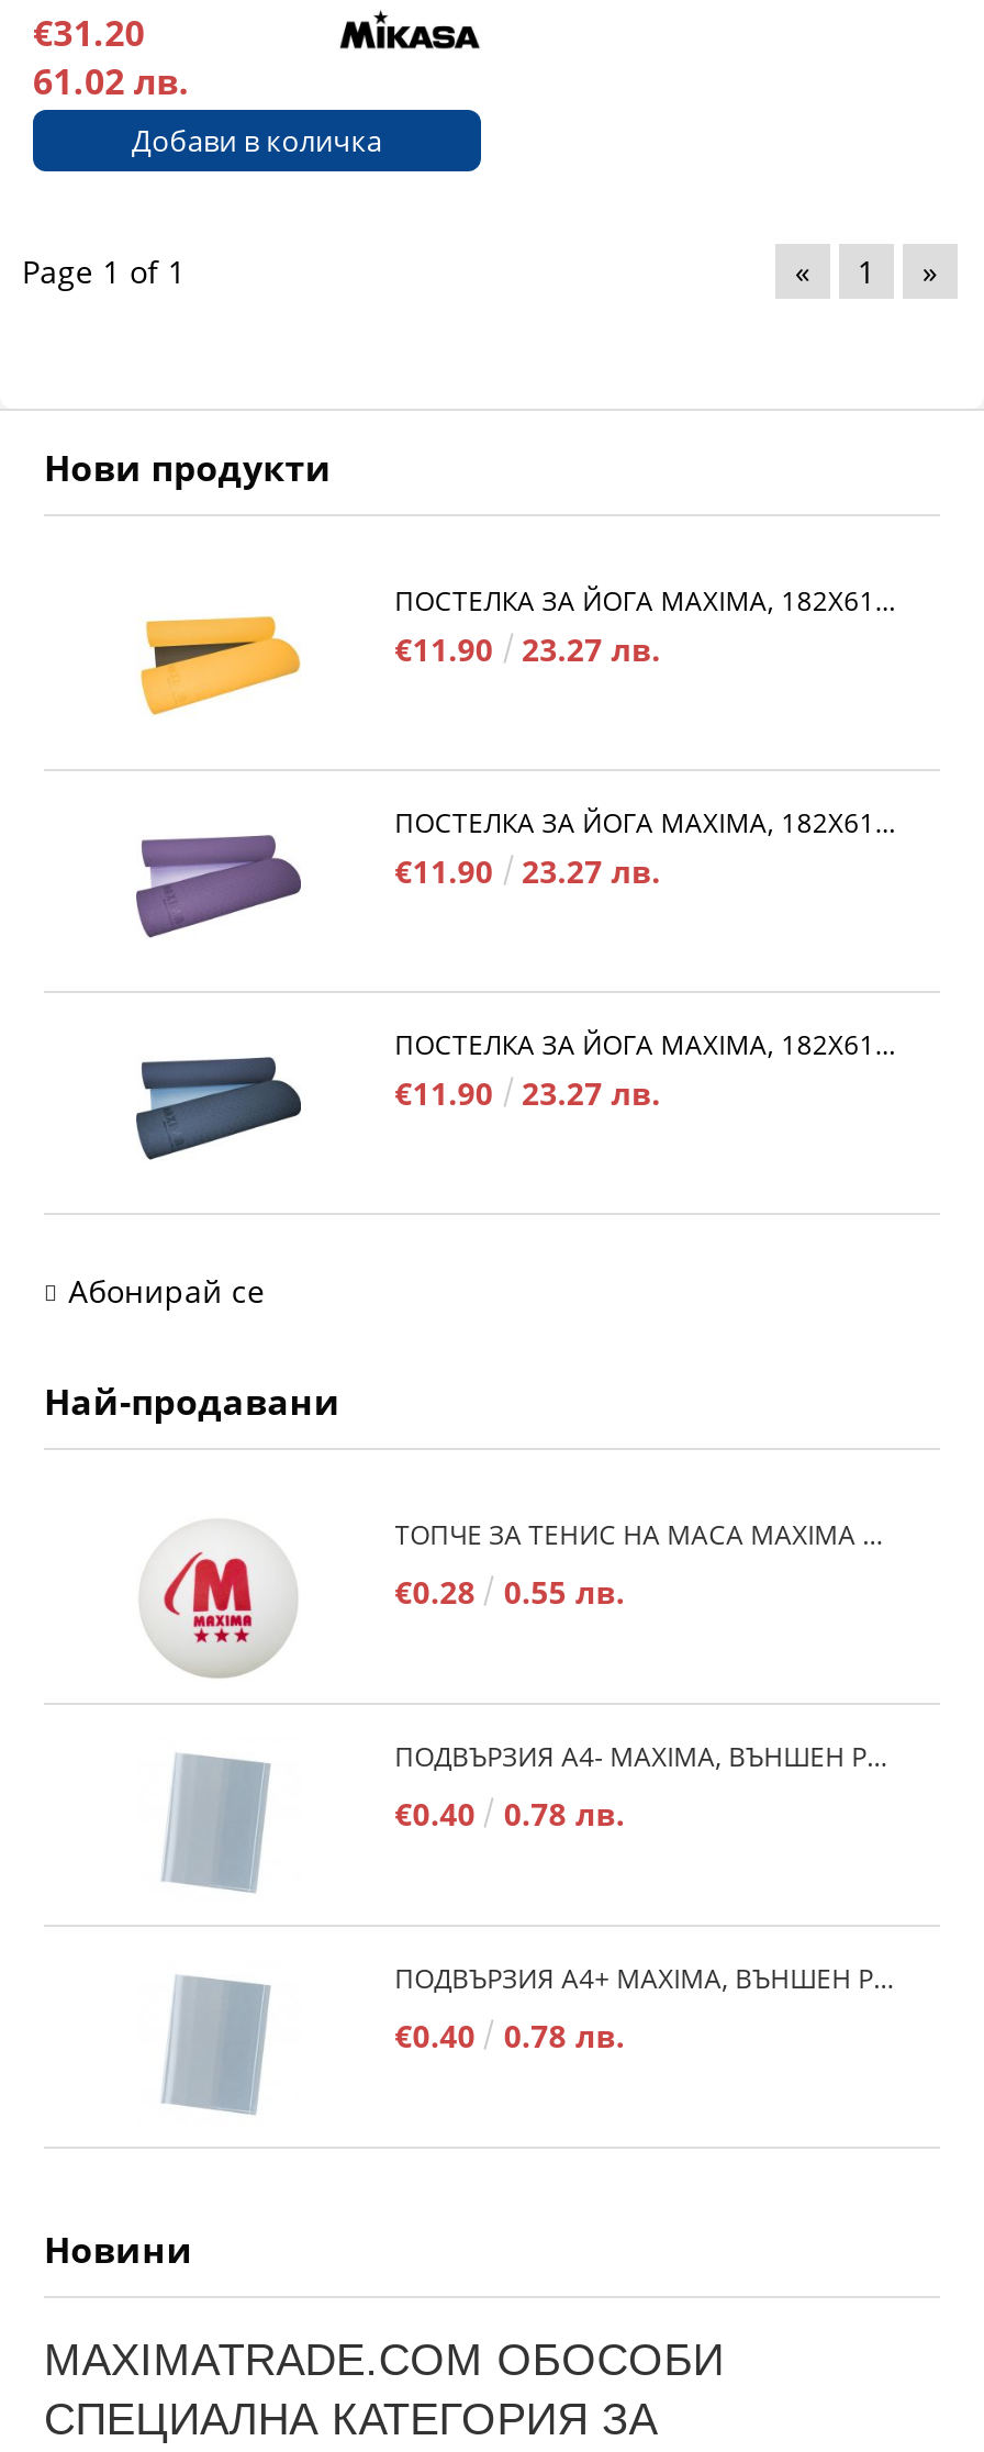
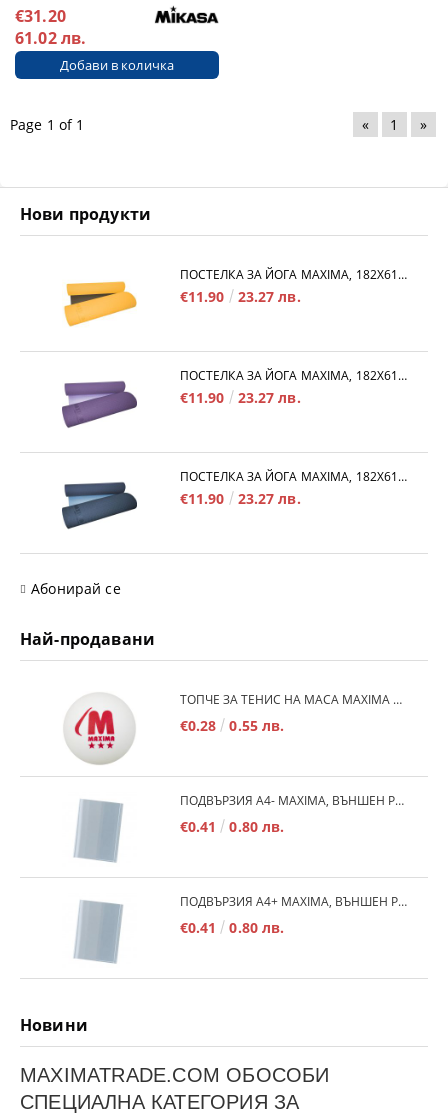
[395,1793,475,1835] €0.40 -> [180,817,216,836] €0.41
[504,1793,625,1835] 0.78 лв. -> [229,817,284,836] 0.80 лв.
[395,2015,475,2057] €0.40 -> [180,918,216,937] €0.41
[504,2015,625,2057] 0.78 лв. -> [229,918,284,937] 0.80 лв.

